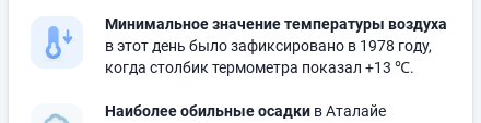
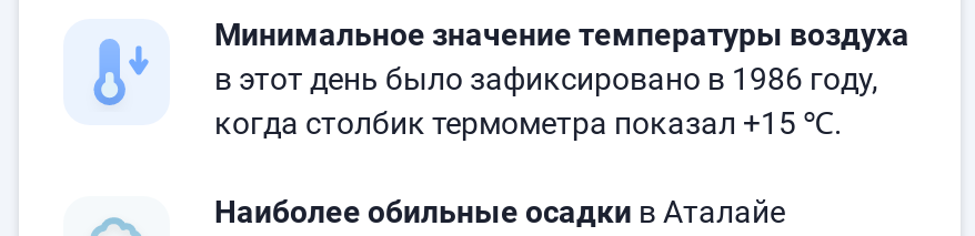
[105,37,432,54] в этот день было зафиксировано в 1978 году, -> [214,61,878,96] в этот день было зафиксировано в 1986 году,
[105,59,414,76] когда столбик термометра показал +13 ℃. -> [214,105,843,141] когда столбик термометра показал +15 ℃.

